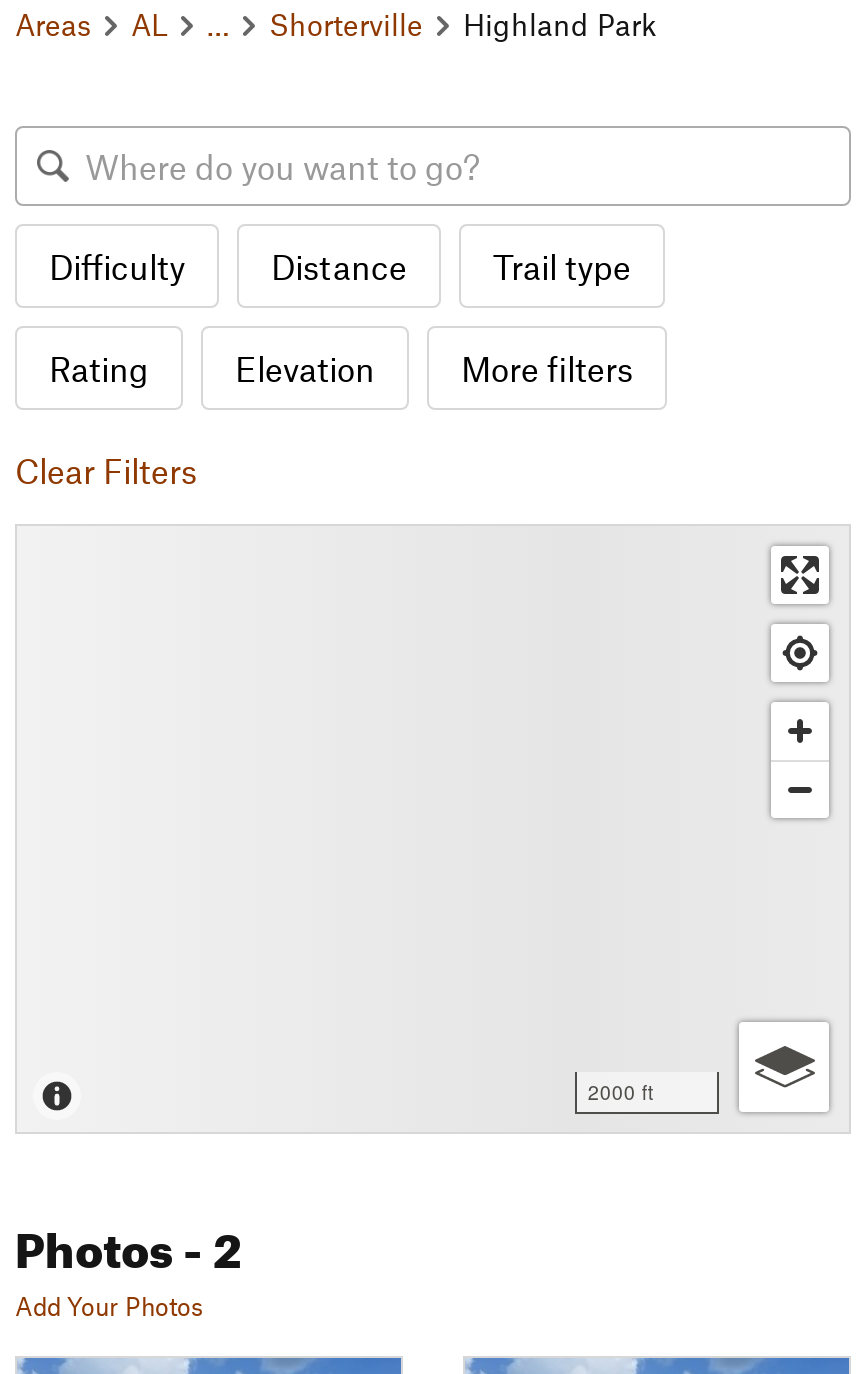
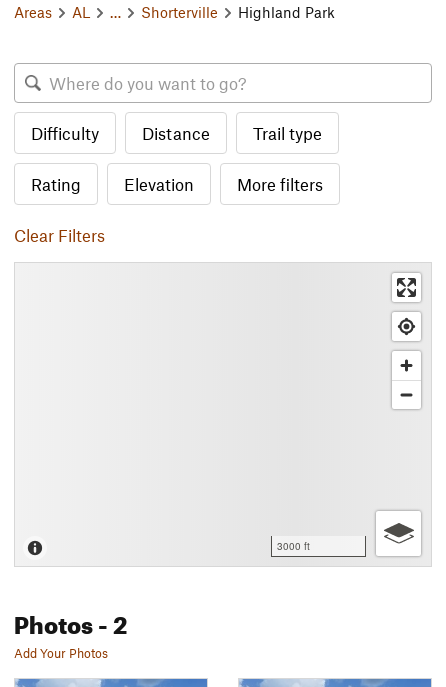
[588,1078,654,1106] 2000 ft -> [277,539,310,553] 3000 ft

